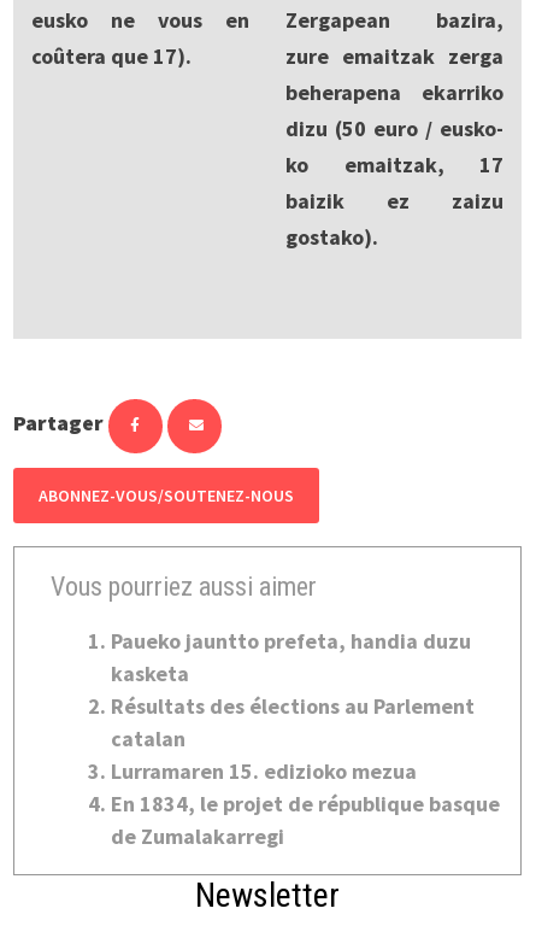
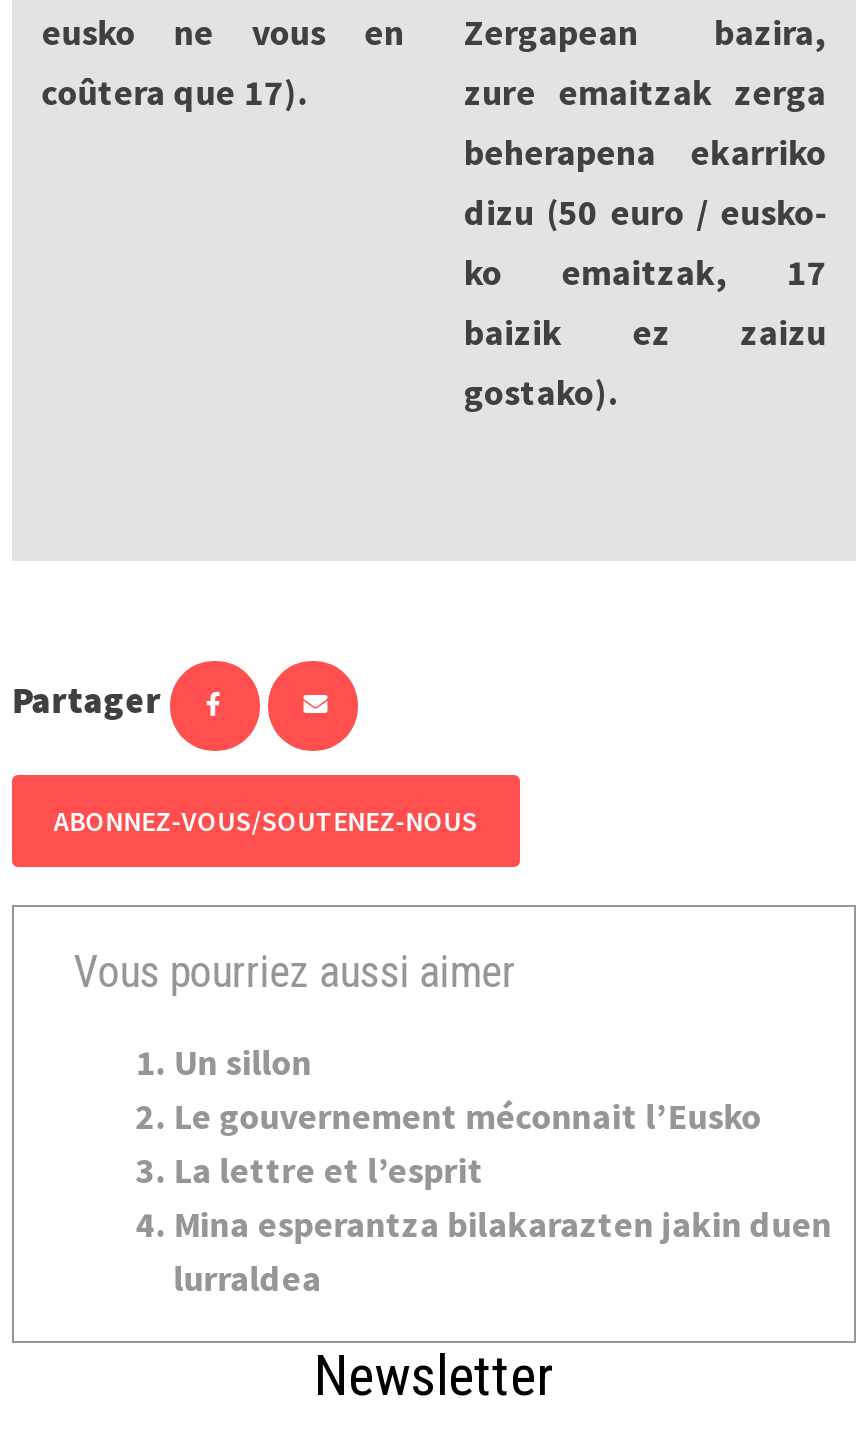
[111,627,500,850] Paueko jauntto prefeta, handia duzu | kasketa | Résultats des élections au Parlement | catalan | Lurramaren 15. edizioko mezua | En 1834, le projet de république basque | de Zumalakarregi -> [174,1039,832,1301] Un sillon | Le gouvernement méconnait l’Eusko | La lettre et l’esprit | Mina esperantza bilakarazten jakin duen | lurraldea

